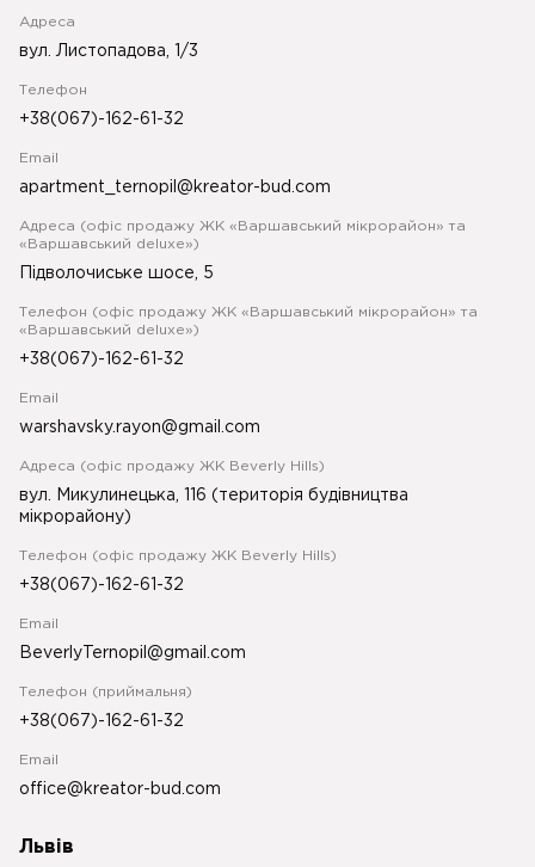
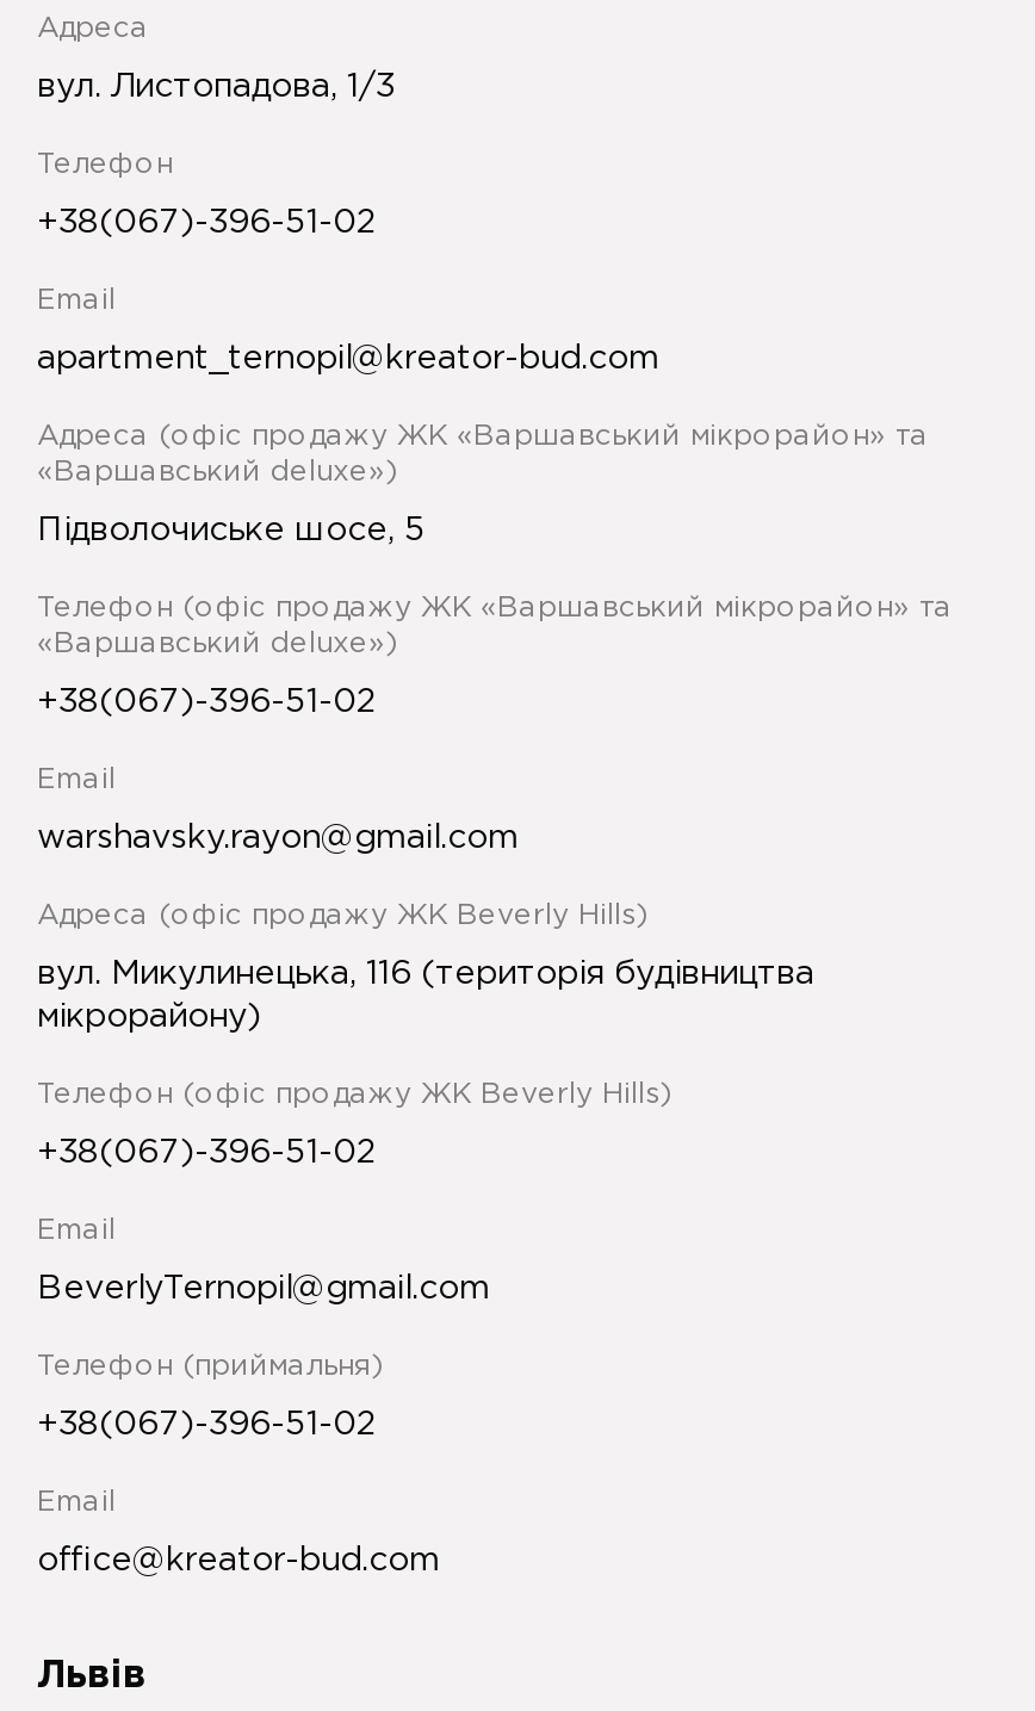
[19,112,184,127] +38(067)-162-61-32 -> [37,209,378,237] +38(067)-396-51-02
[19,352,184,367] +38(067)-162-61-32 -> [37,688,378,717] +38(067)-396-51-02
[19,578,184,592] +38(067)-162-61-32 -> [37,1139,378,1167] +38(067)-396-51-02
[19,714,184,728] +38(067)-162-61-32 -> [37,1411,378,1439] +38(067)-396-51-02

